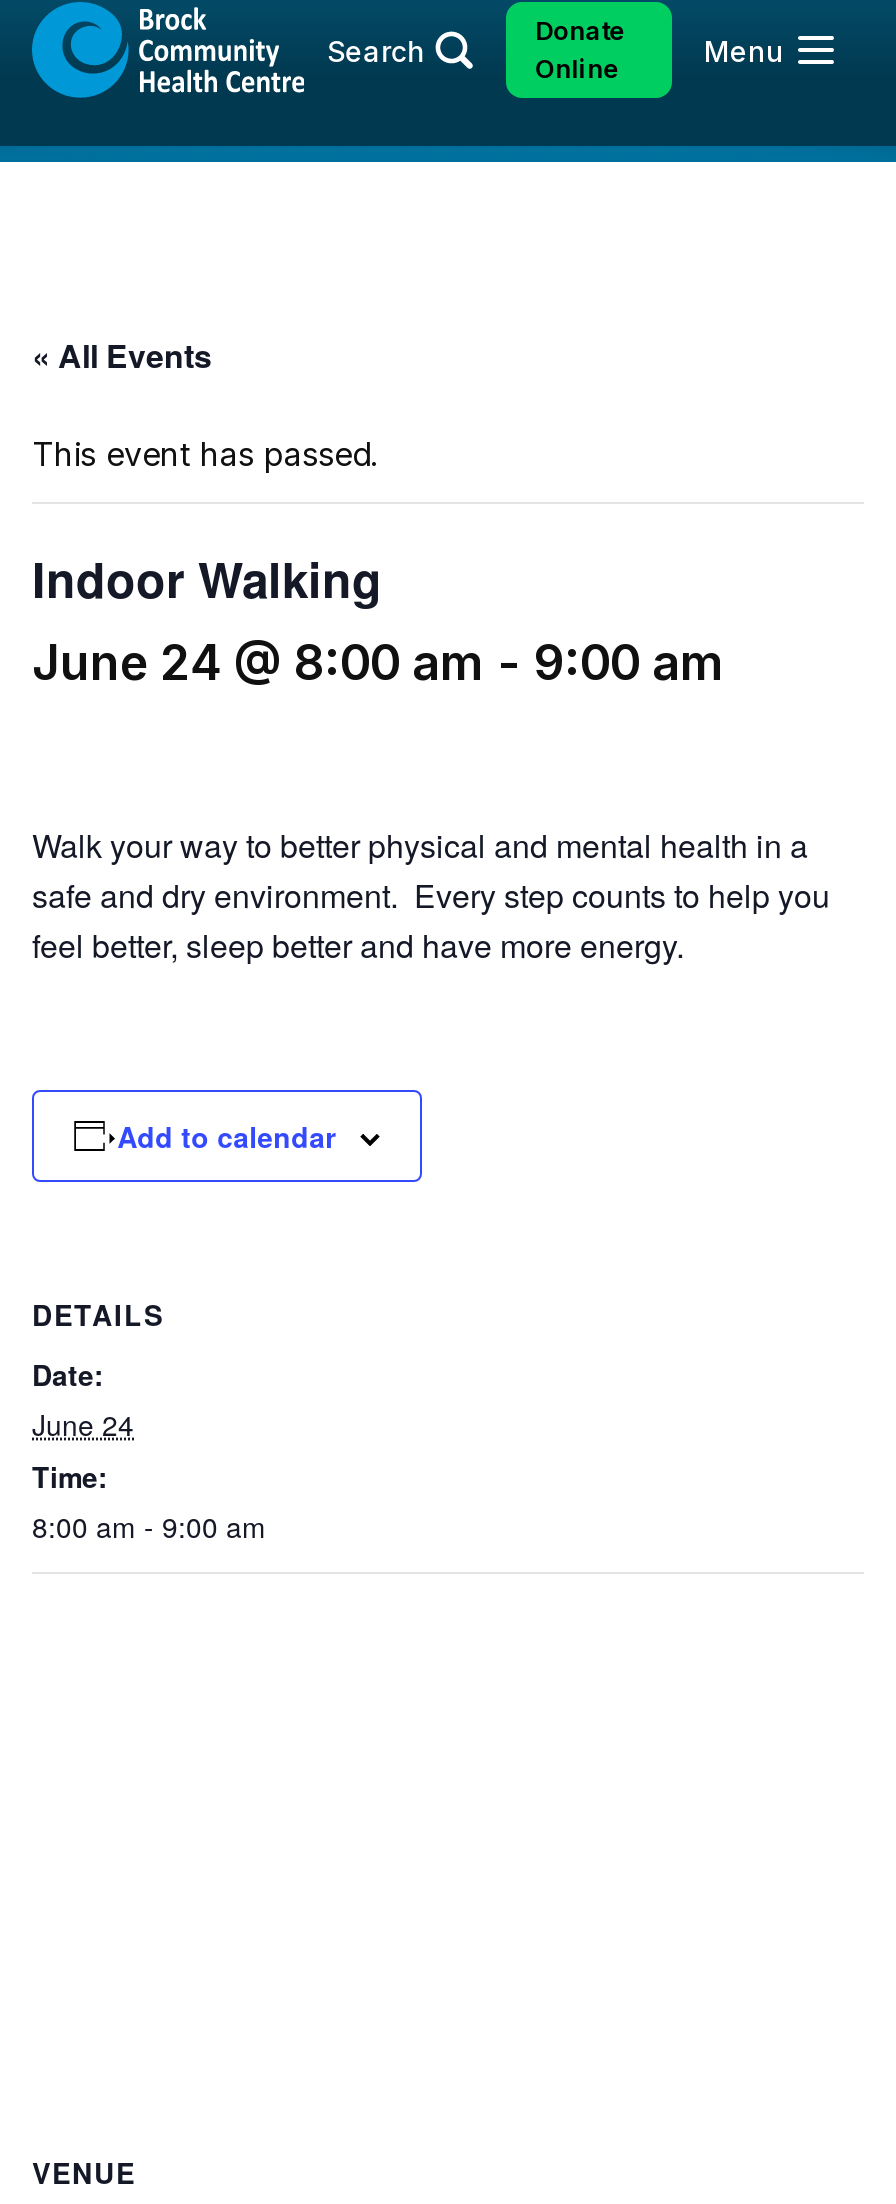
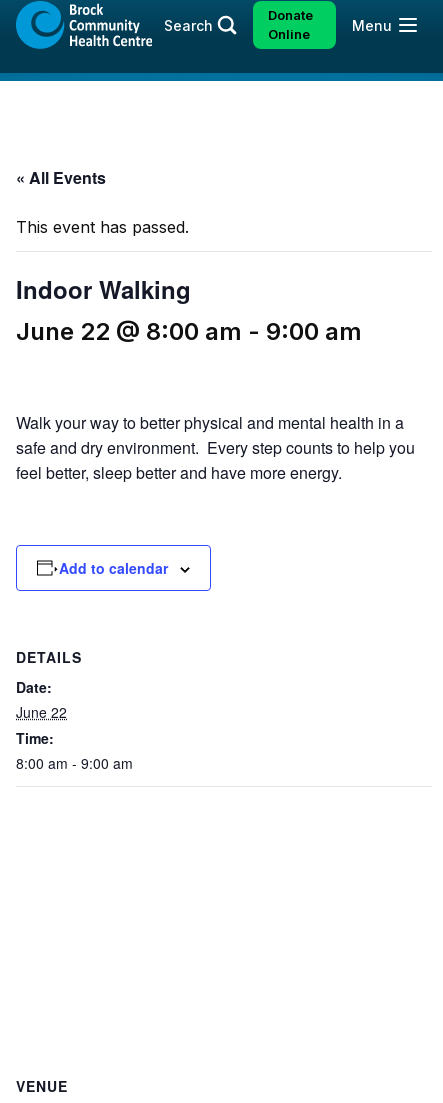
[32,634,726,692] June 24 @ 8:00 am - 9:00 am -> [16,317,362,346] June 22 @ 8:00 am - 9:00 am
[32,1404,134,1444] June 24 -> [16,702,67,722] June 22

